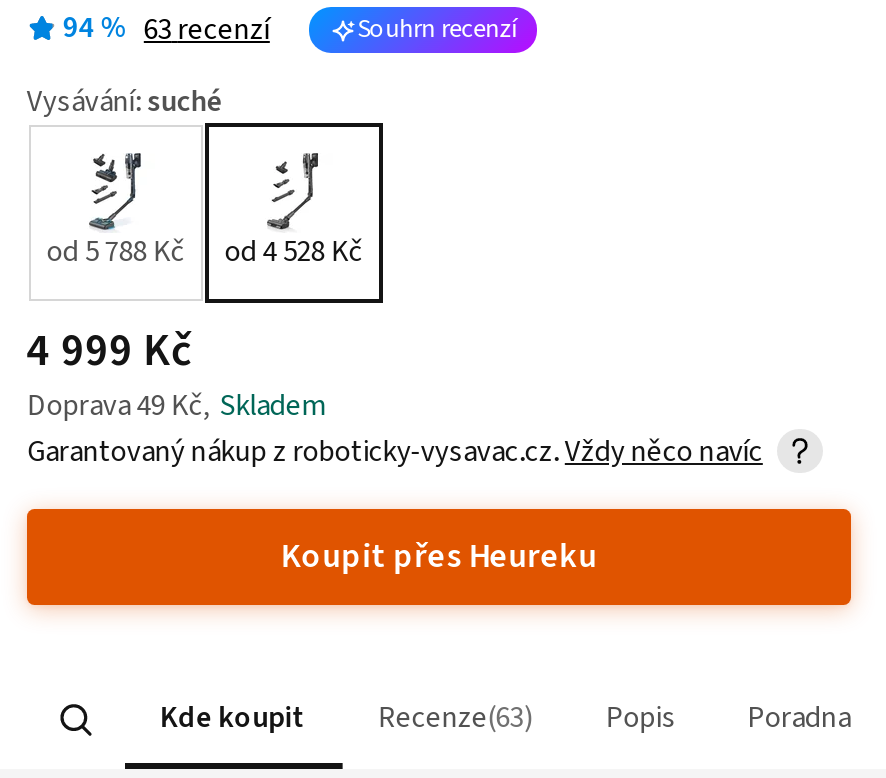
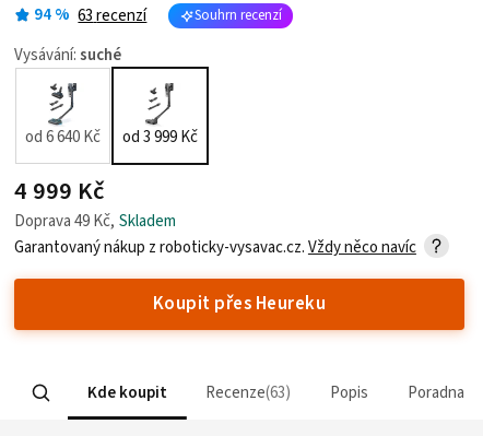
[47,231,185,273] od 5 788 Kč -> [25,126,100,149] od 6 640 Kč
[225,231,363,273] od 4 528 Kč -> [122,126,198,149] od 3 999 Kč

